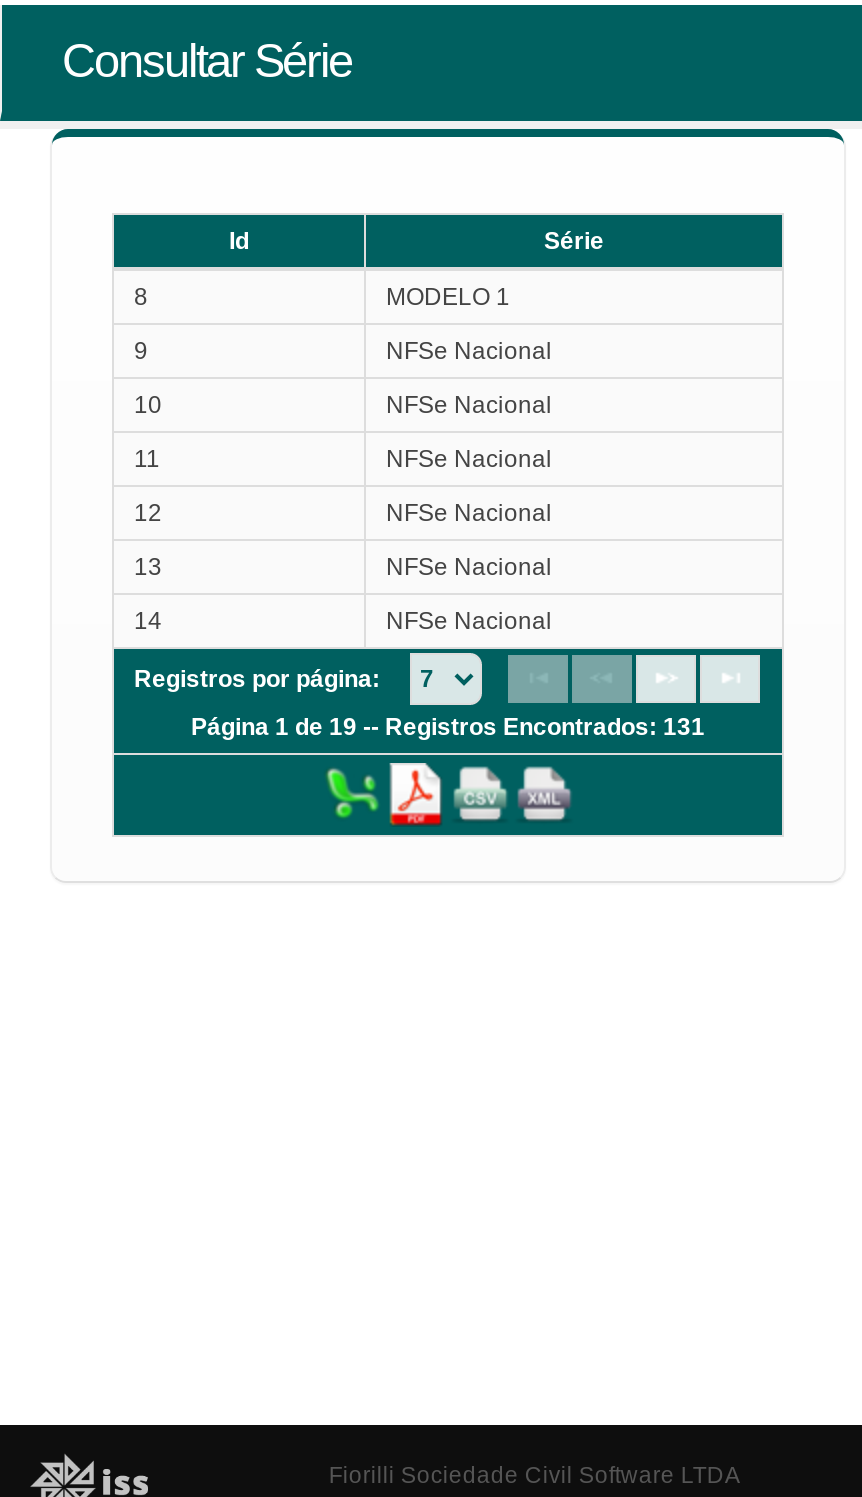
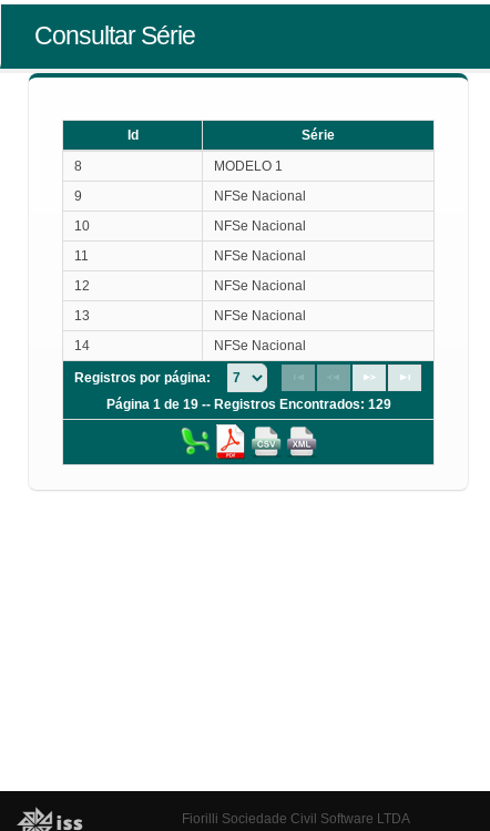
[191,713,705,741] Página 1 de 19 -- Registros Encontrados: 131 -> [106,397,391,412] Página 1 de 19 -- Registros Encontrados: 129

